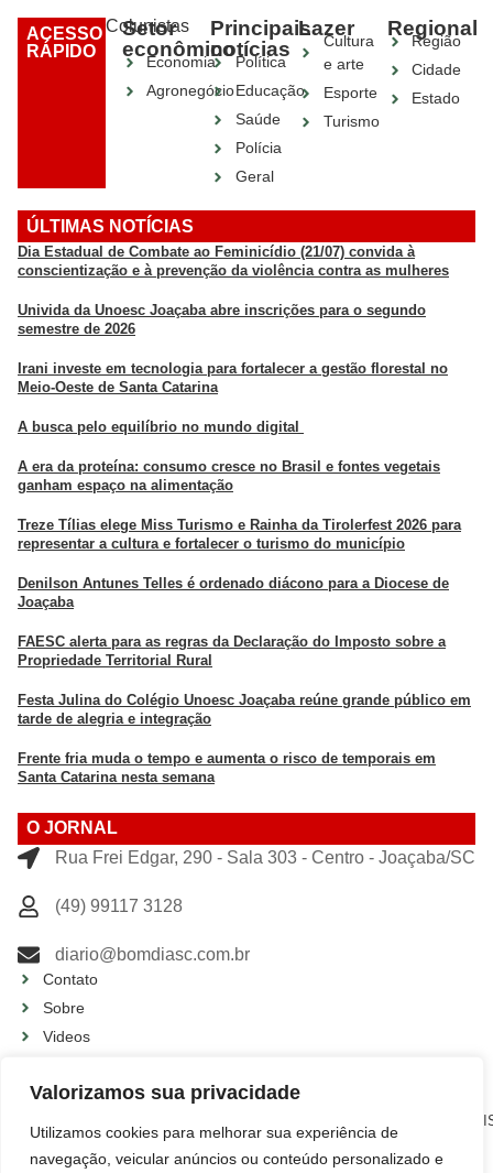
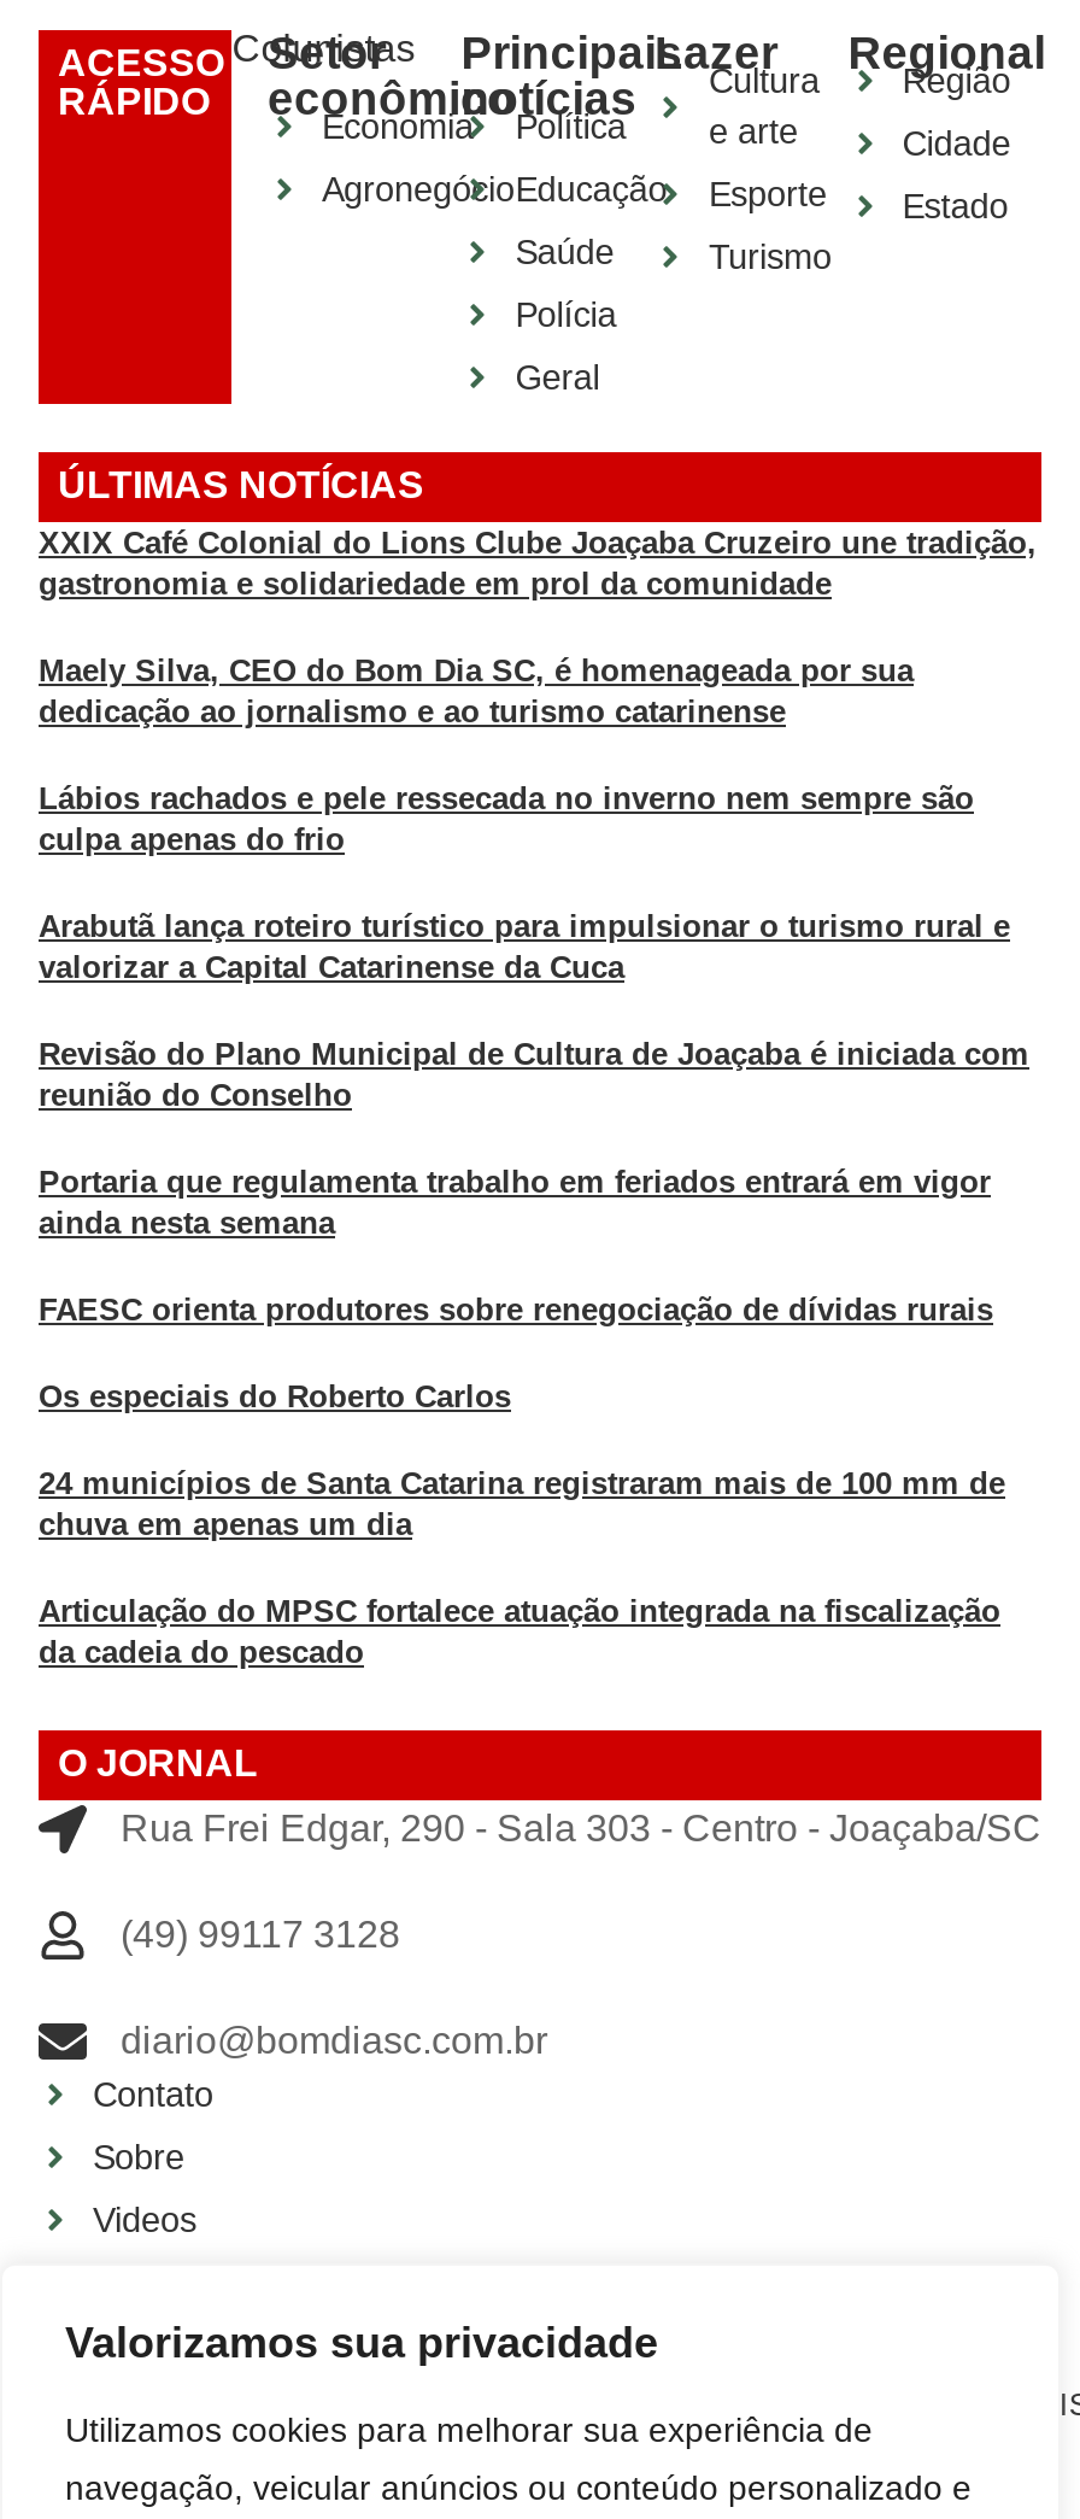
[18,243,449,279] Dia Estadual de Combate ao Feminicídio (21/07) convida à | conscientização e à prevenção da violência contra as mulheres -> [39,524,1037,601] XXIX Café Colonial do Lions Clube Joaçaba Cruzeiro une tradição, | gastronomia e solidariedade em prol da comunidade
[18,302,426,337] Univida da Unoesc Joaçaba abre inscrições para o segundo | semestre de 2026 -> [39,652,914,729] Maely Silva, CEO do Bom Dia SC, é homenageada por sua | dedicação ao jornalismo e ao turismo catarinense
[18,360,448,395] Irani investe em tecnologia para fortalecer a gestão florestal no | Meio-Oeste de Santa Catarina -> [39,780,974,857] Lábios rachados e pele ressecada no inverno nem sempre são | culpa apenas do frio
[18,418,304,435] A busca pelo equilíbrio no mundo digital -> [39,908,1010,985] Arabutã lança roteiro turístico para impulsionar o turismo rural e | valorizar a Capital Catarinense da Cuca
[18,458,440,493] A era da proteína: consumo cresce no Brasil e fontes vegetais | ganham espaço na alimentação -> [39,1036,1029,1113] Revisão do Plano Municipal de Cultura de Joaçaba é iniciada com | reunião do Conselho
[18,516,461,552] Treze Tílias elege Miss Turismo e Rainha da Tirolerfest 2026 para | representar a cultura e fortalecer o turismo do município -> [39,1163,991,1241] Portaria que regulamenta trabalho em feriados entrará em vigor | ainda nesta semana
[18,575,449,610] Denilson Antunes Telles é ordenado diácono para a Diocese de | Joaçaba -> [39,1291,993,1327] FAESC orienta produtores sobre renegociação de dívidas rurais
[18,633,446,668] FAESC alerta para as regras da Declaração do Imposto sobre a | Propriedade Territorial Rural -> [39,1378,511,1414] Os especiais do Roberto Carlos
[18,692,471,727] Festa Julina do Colégio Unoesc Joaçaba reúne grande público em | tarde de alegria e integração -> [39,1465,1005,1542] 24 municípios de Santa Catarina registraram mais de 100 mm de | chuva em apenas um dia
[18,750,436,785] Frente fria muda o tempo e aumenta o risco de temporais em | Santa Catarina nesta semana -> [39,1593,1000,1670] Articulação do MPSC fortalece atuação integrada na fiscalização | da cadeia do pescado

